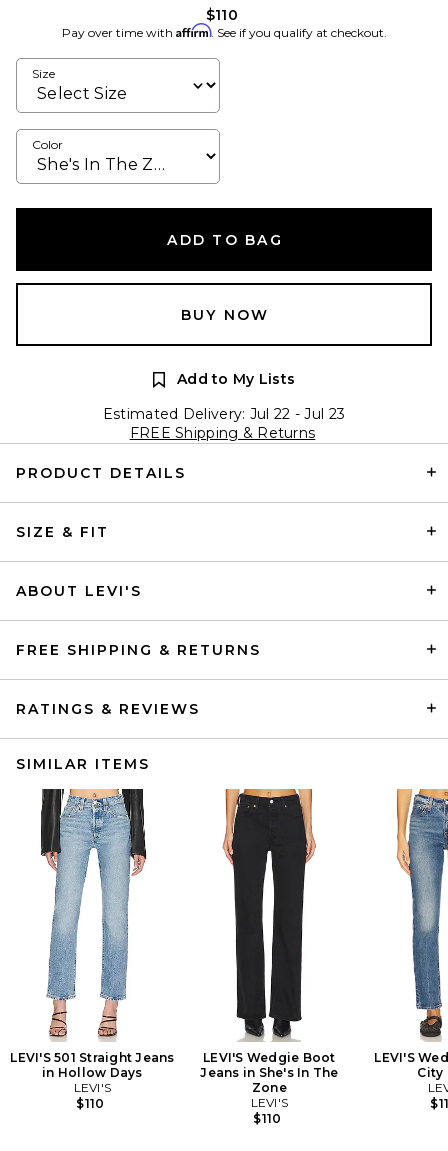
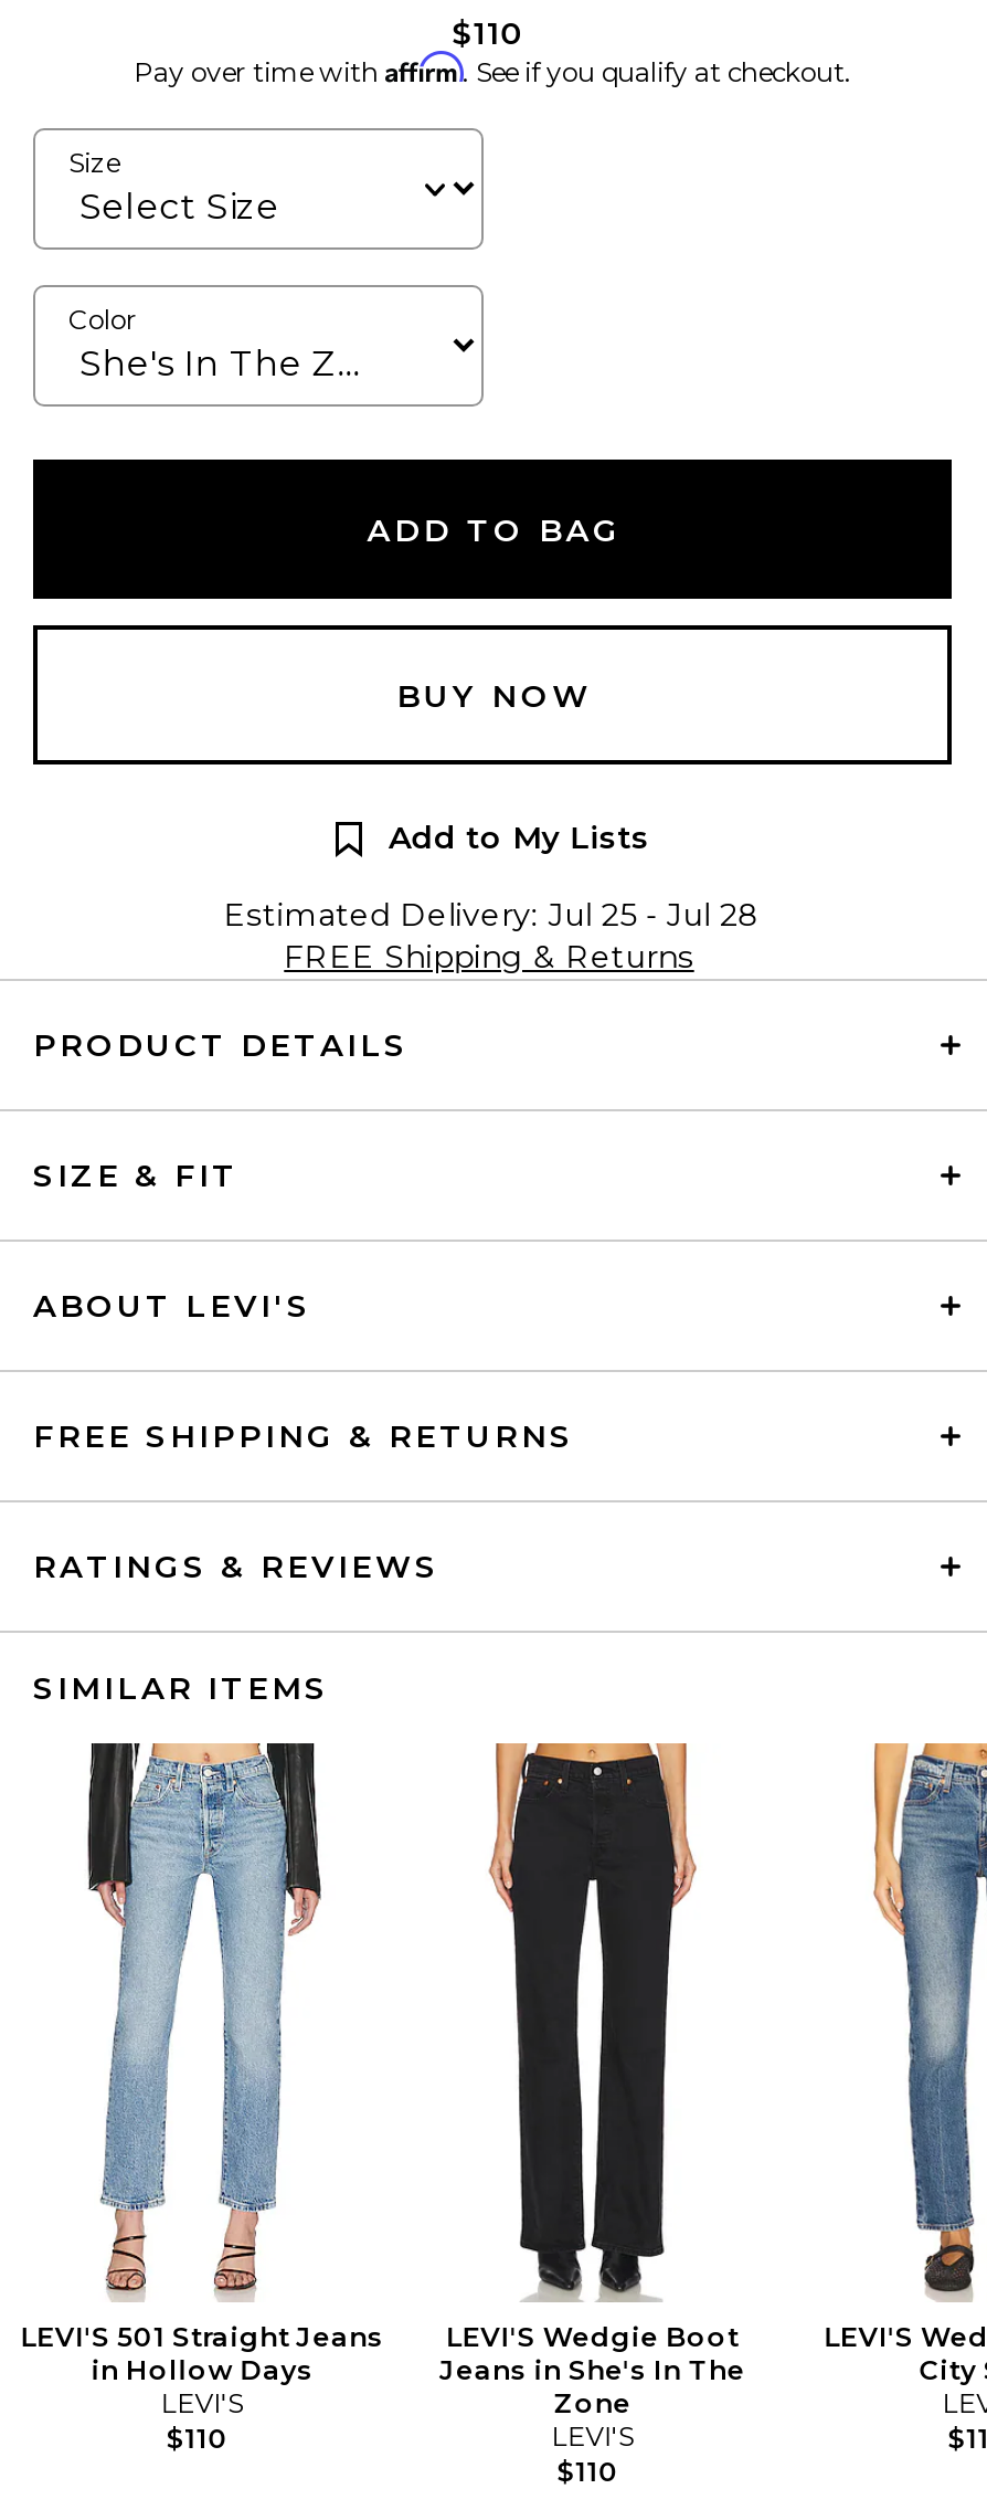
[103,405,345,423] Estimated Delivery: Jul 22 - Jul 23 -> [224,894,761,934] Estimated Delivery: Jul 25 - Jul 28

